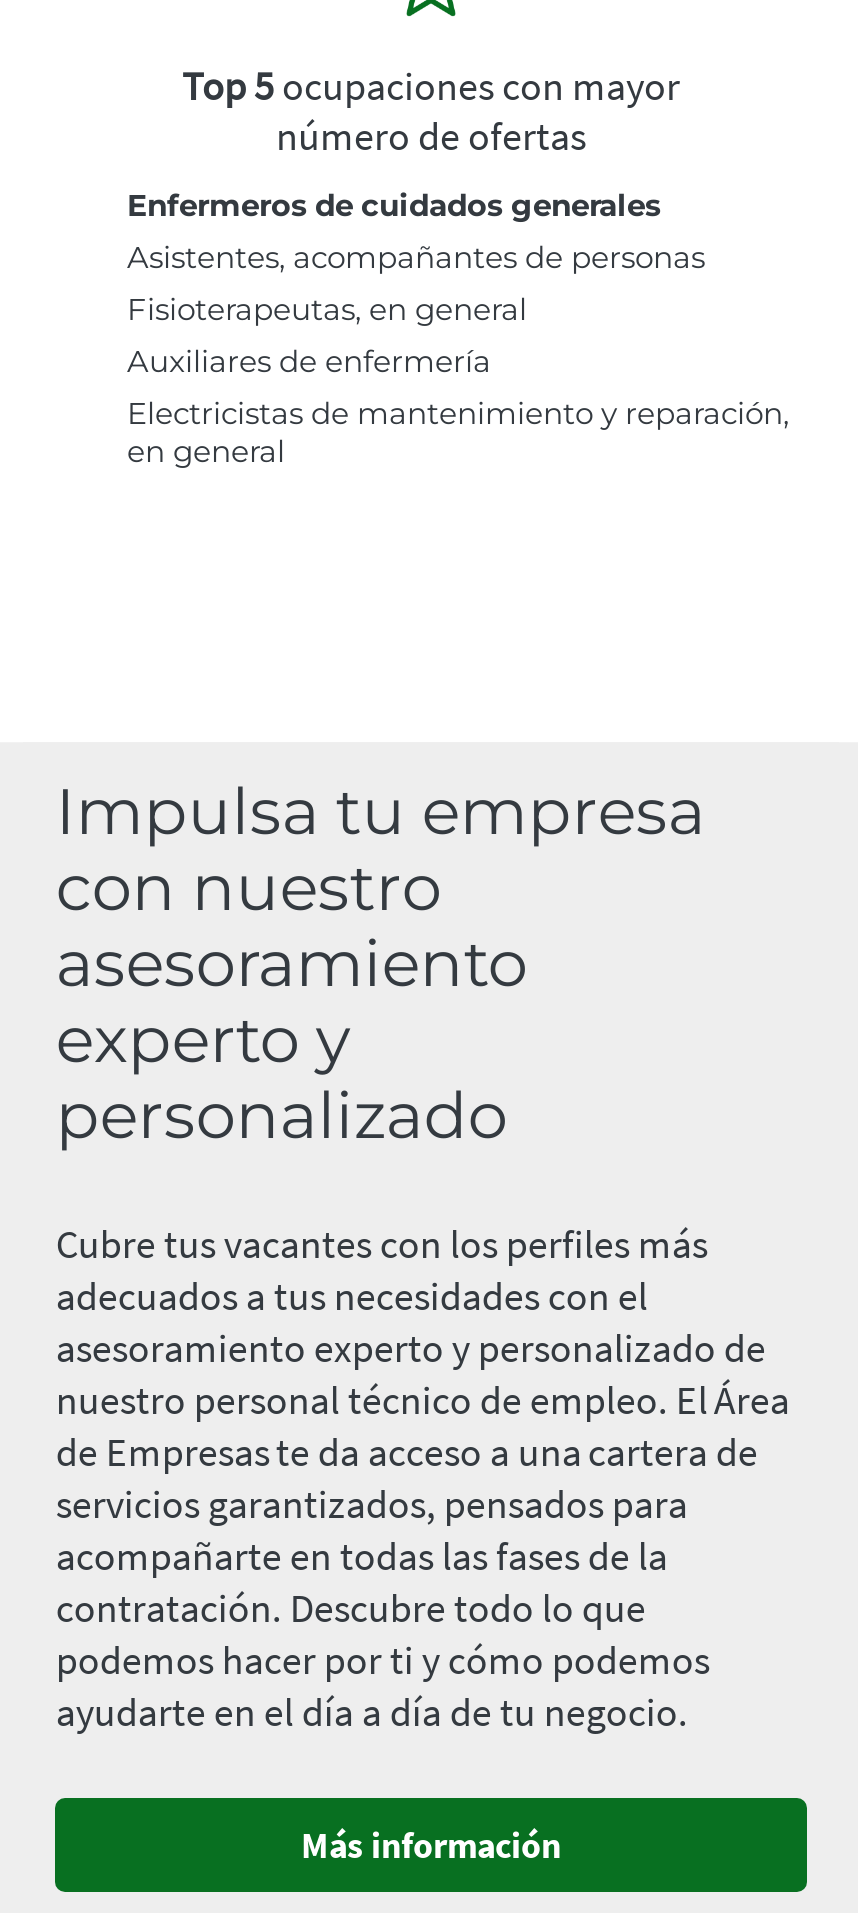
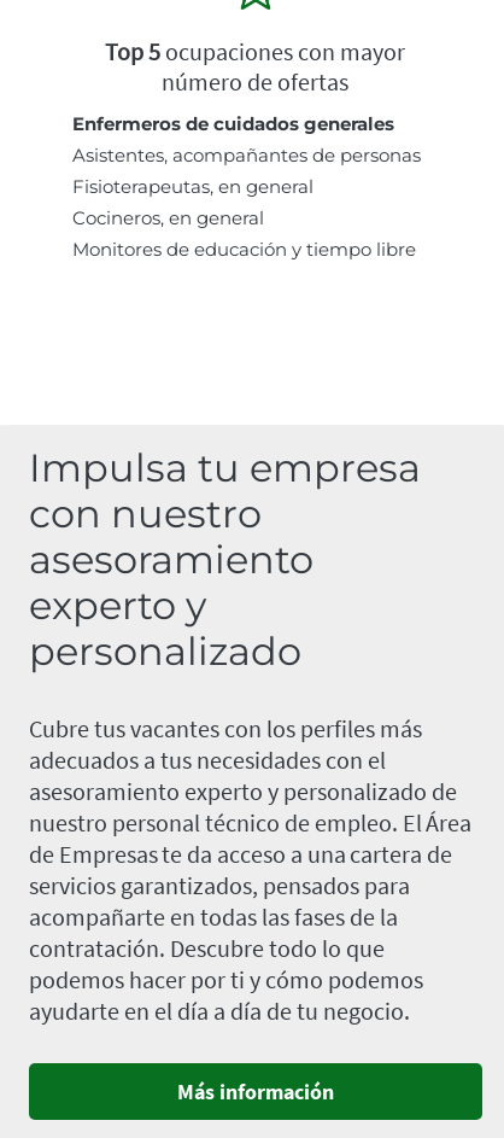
[127,342,789,470] Auxiliares de enfermería | Electricistas de mantenimiento y reparación, | en general -> [72,207,416,261] Cocineros, en general | Monitores de educación y tiempo libre

